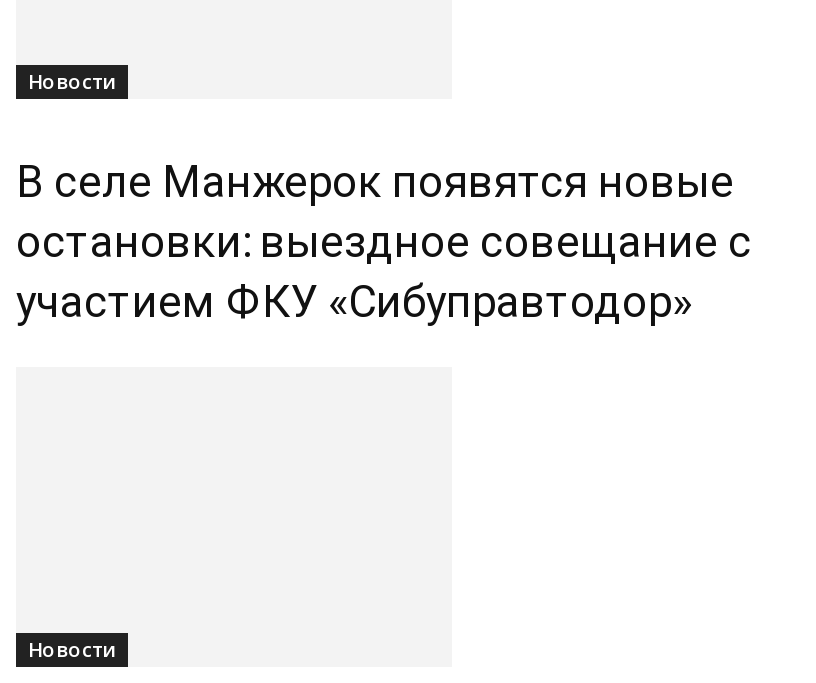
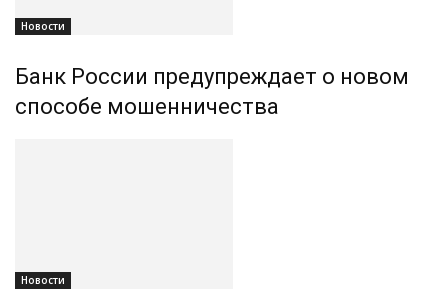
[16,158,752,328] В селе Манжерок появятся новые | остановки: выездное совещание с | участием ФКУ «Сибуправтодор» -> [15,64,409,119] Банк России предупреждает о новом | способе мошенничества

